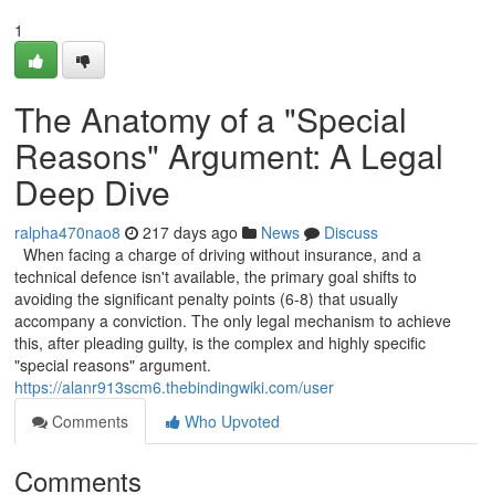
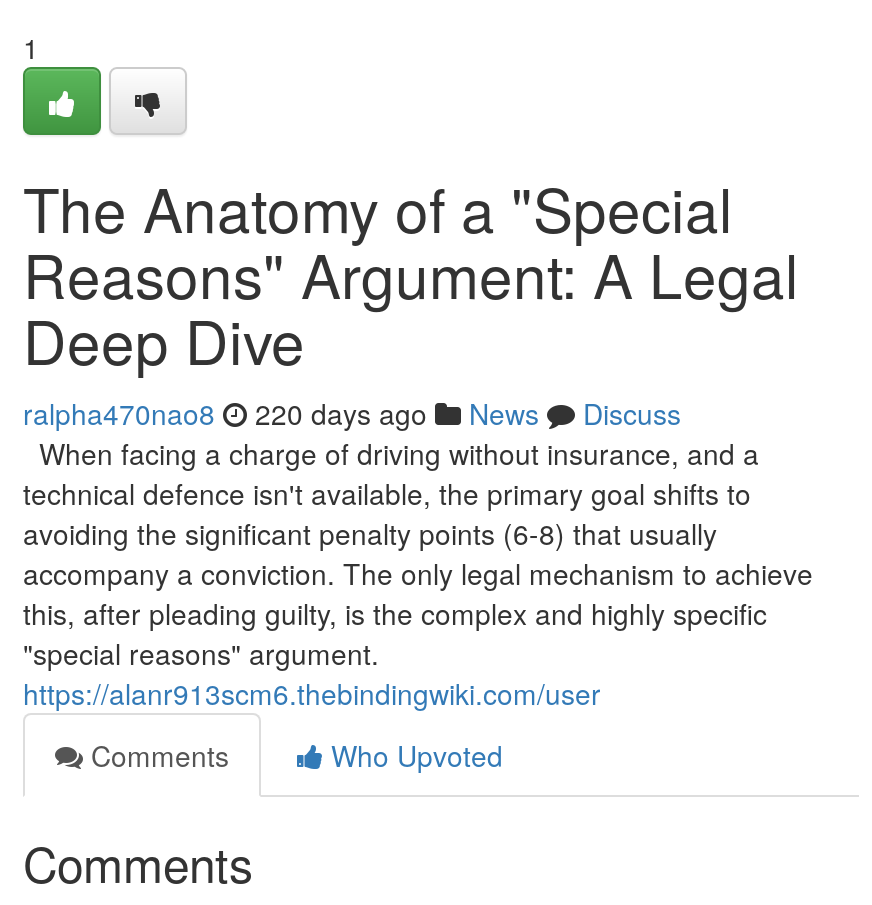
[14,221,378,243] ralpha470nao8 217 days ago News Discuss -> [23,393,681,433] ralpha470nao8 220 days ago News Discuss

